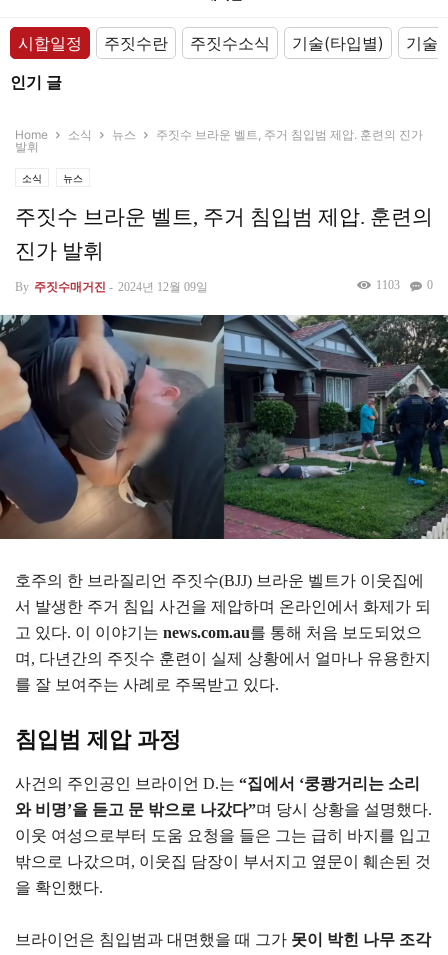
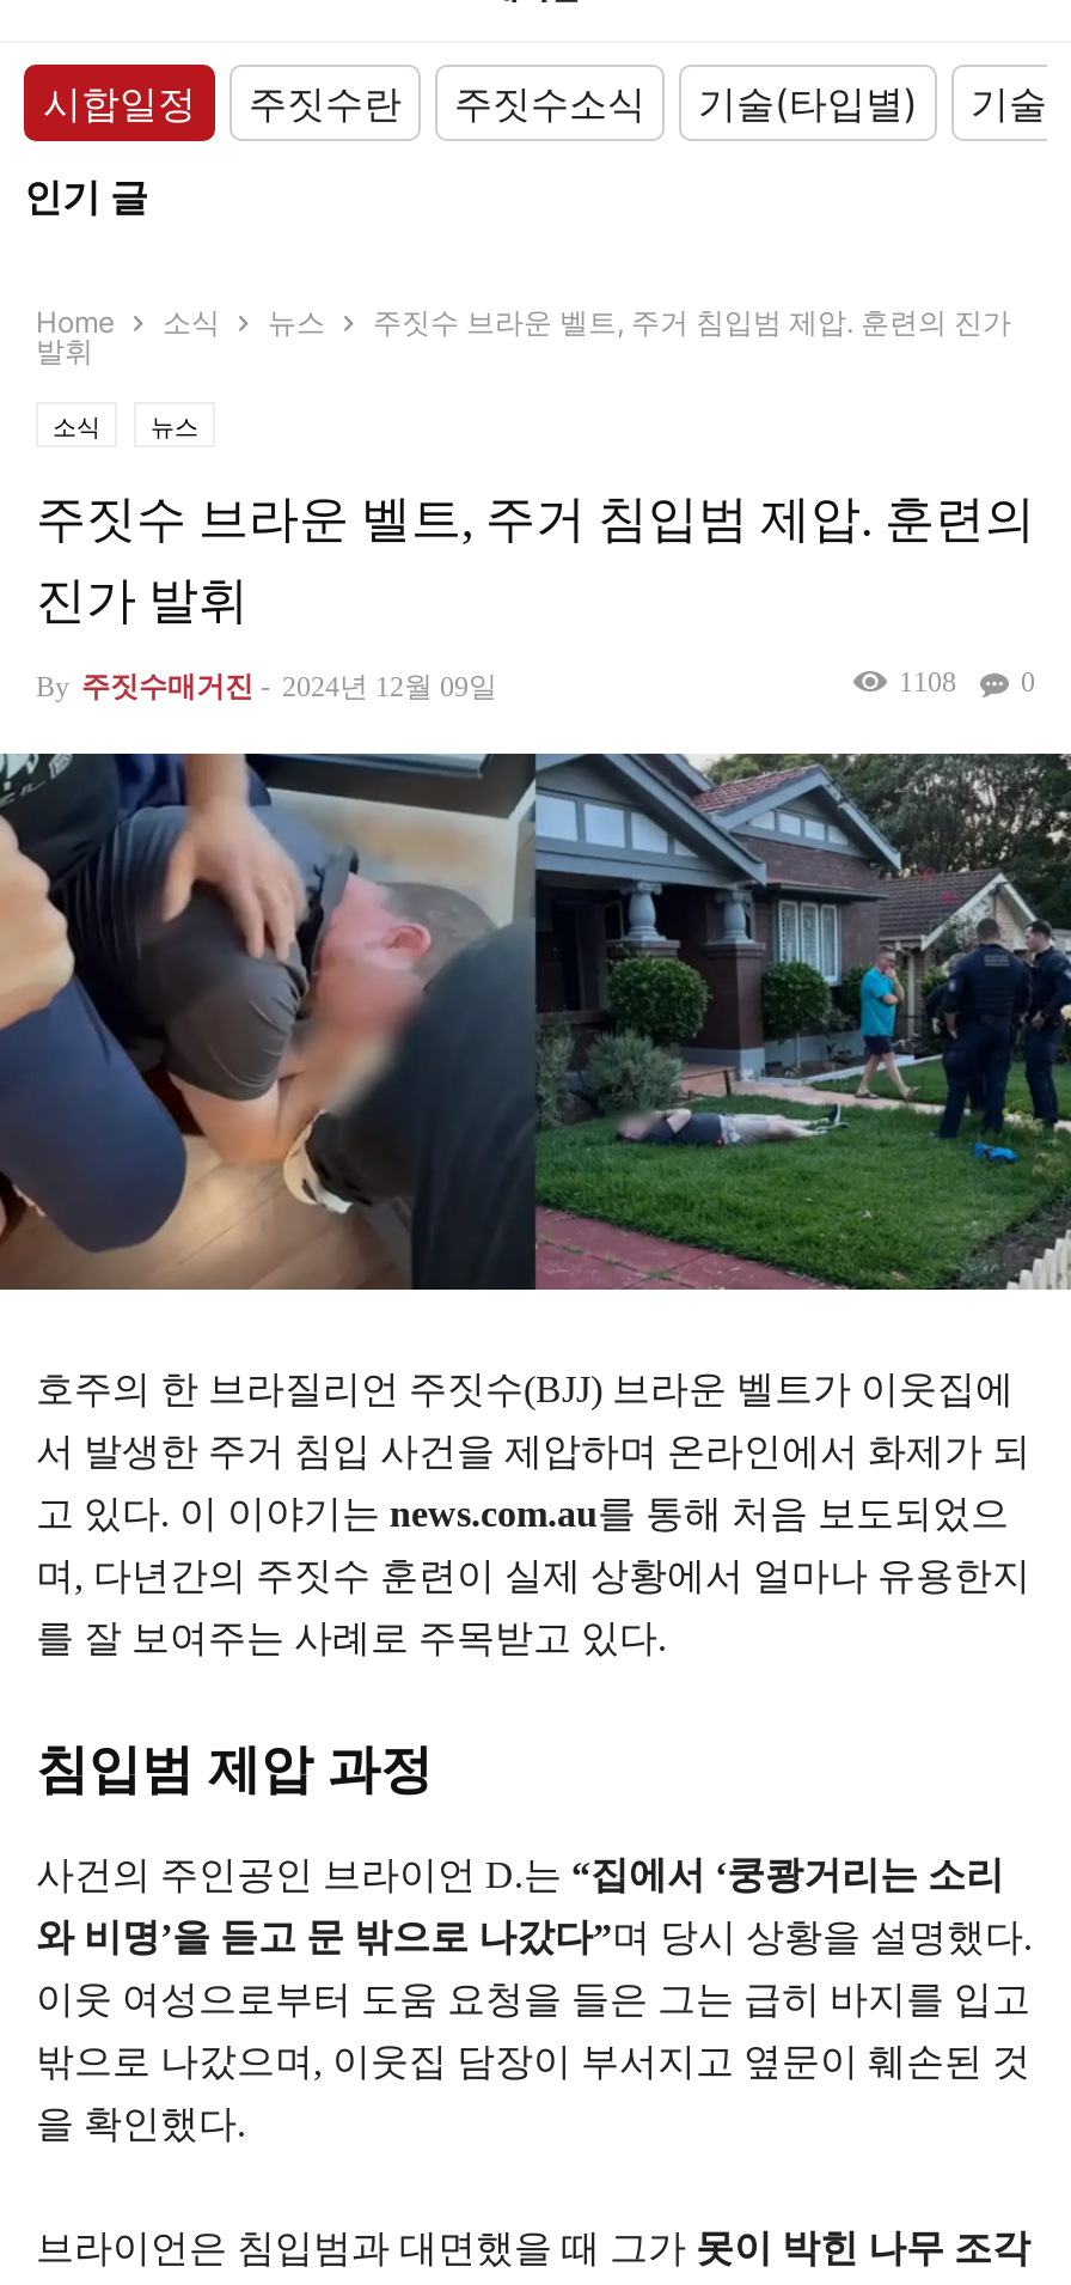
[376,278,433,292] 1103 0 -> [899,665,1035,699] 1108 0

